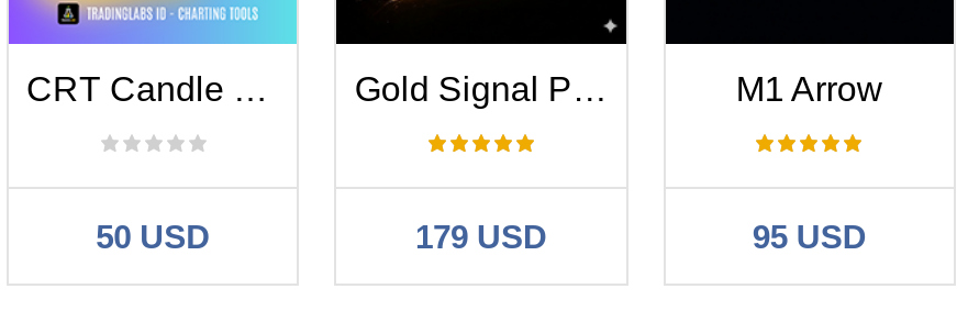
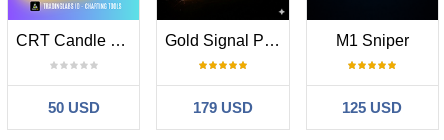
[736,69,883,107] M1 Arrow -> [336,32,409,49] M1 Sniper
[752,217,866,254] 95 USD -> [342,99,402,116] 125 USD

